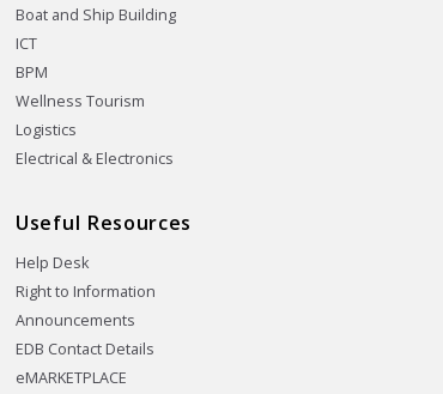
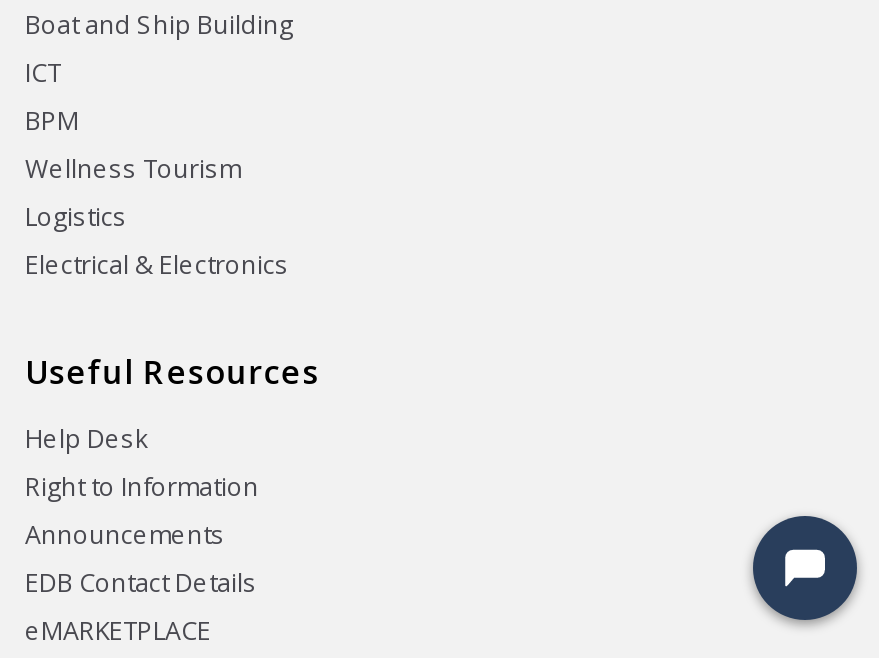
none -> [749,514,861,628] [image]

